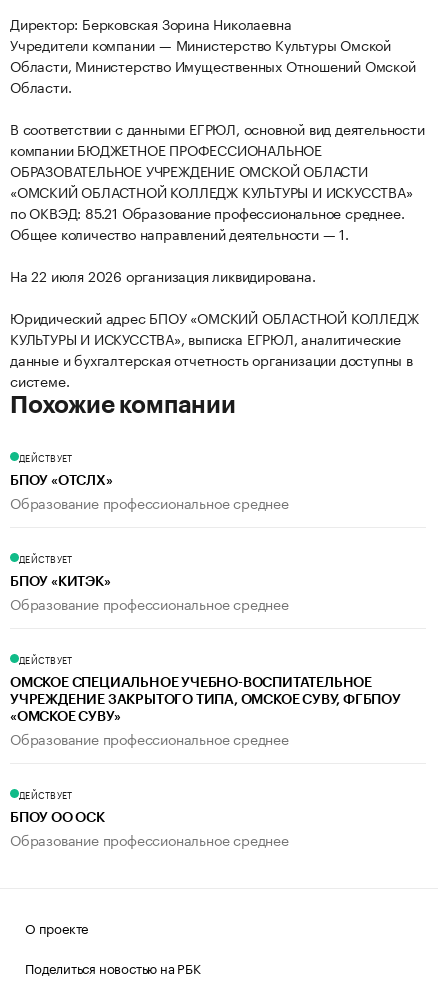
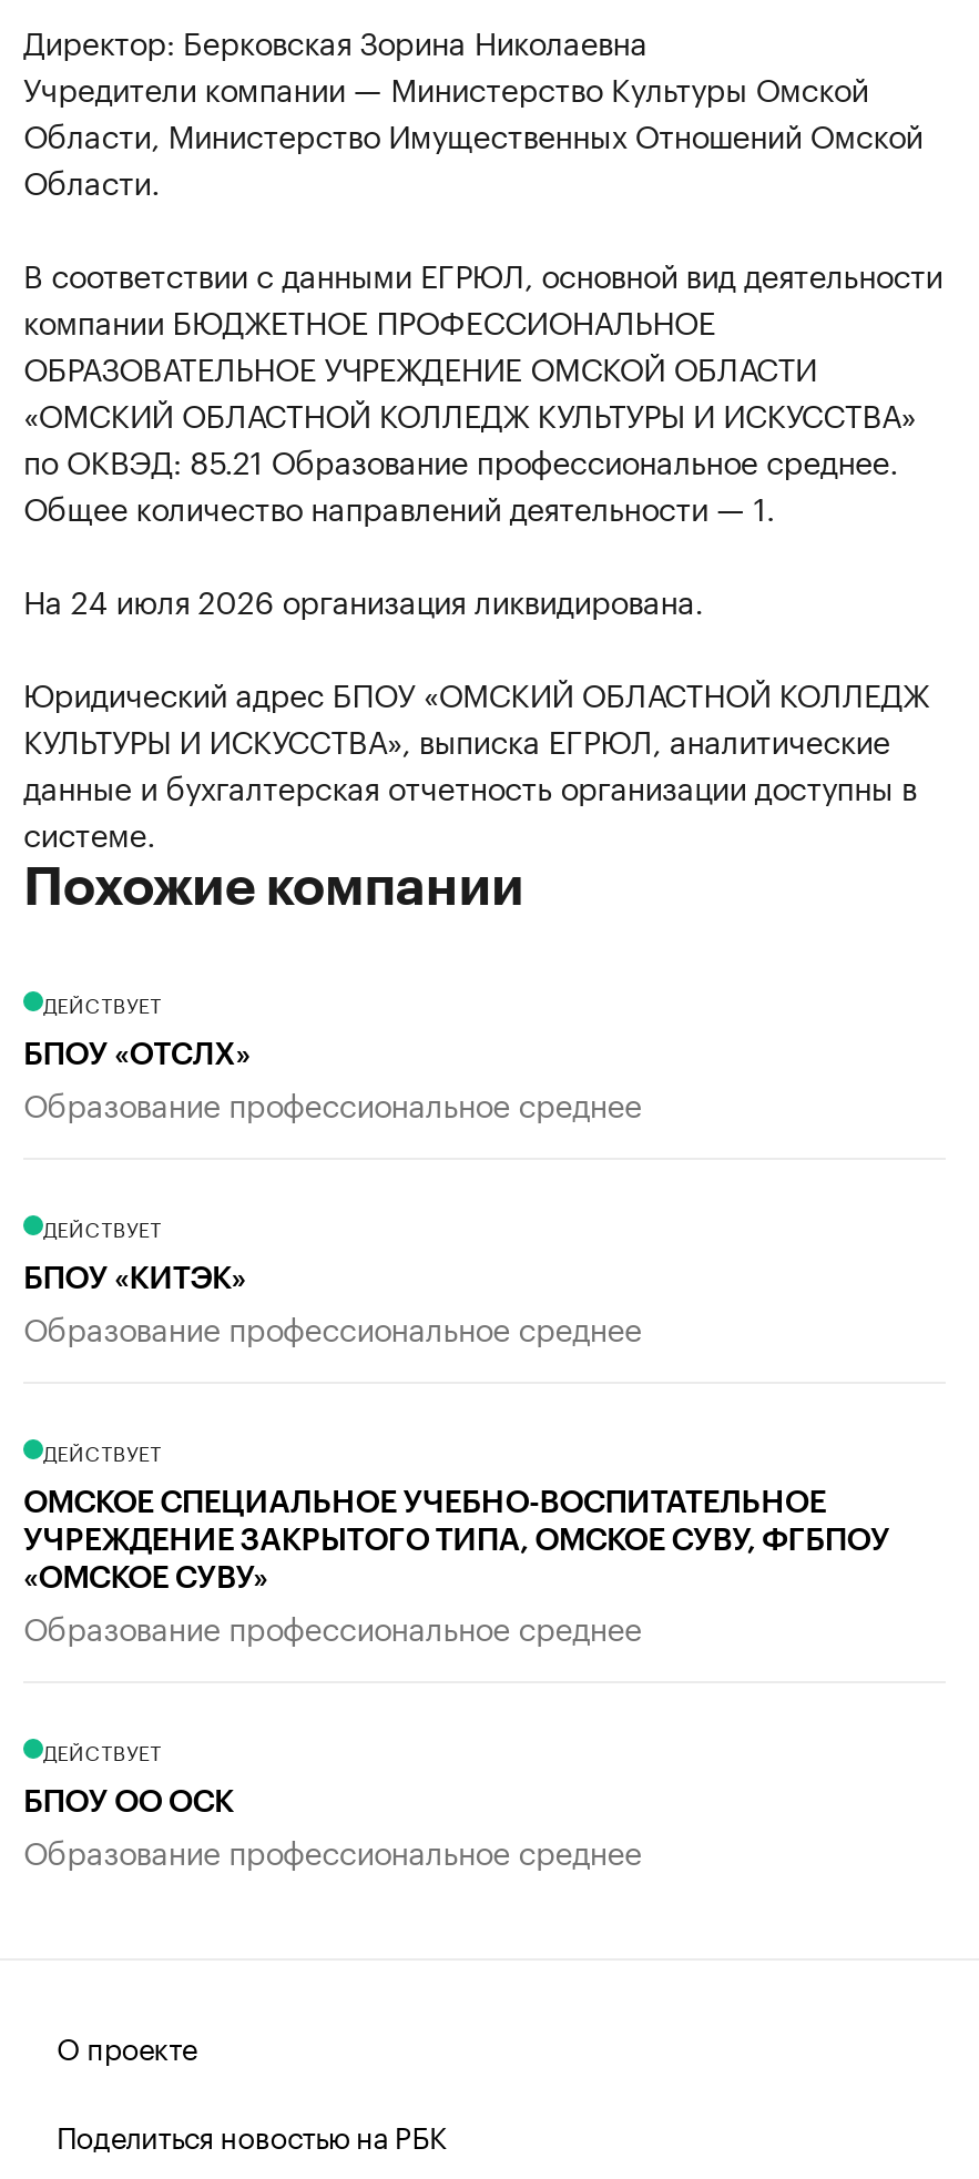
[10,264,316,286] На 22 июля 2026 организация ликвидирована. -> [23,575,703,624] На 24 июля 2026 организация ликвидирована.

